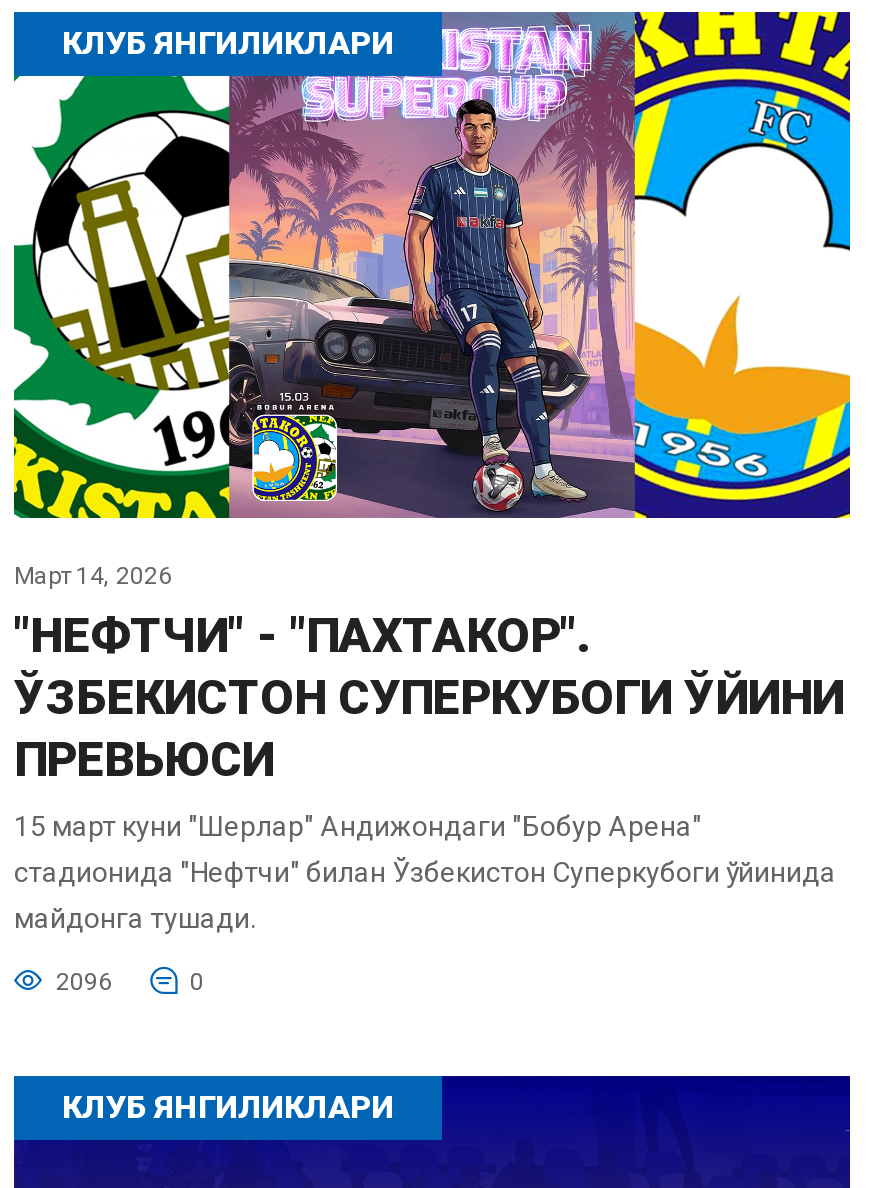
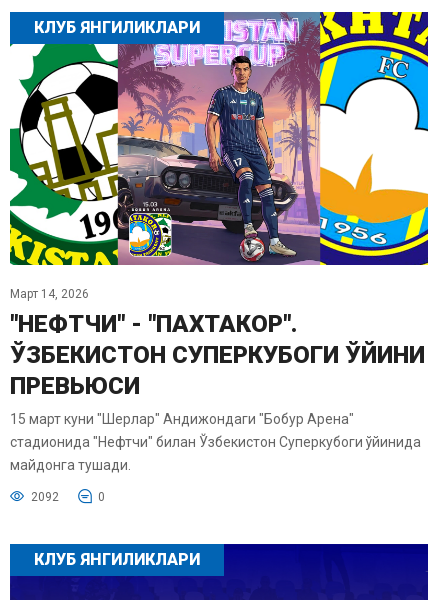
[56,968,112,996] 2096 -> [31,490,59,504] 2092

